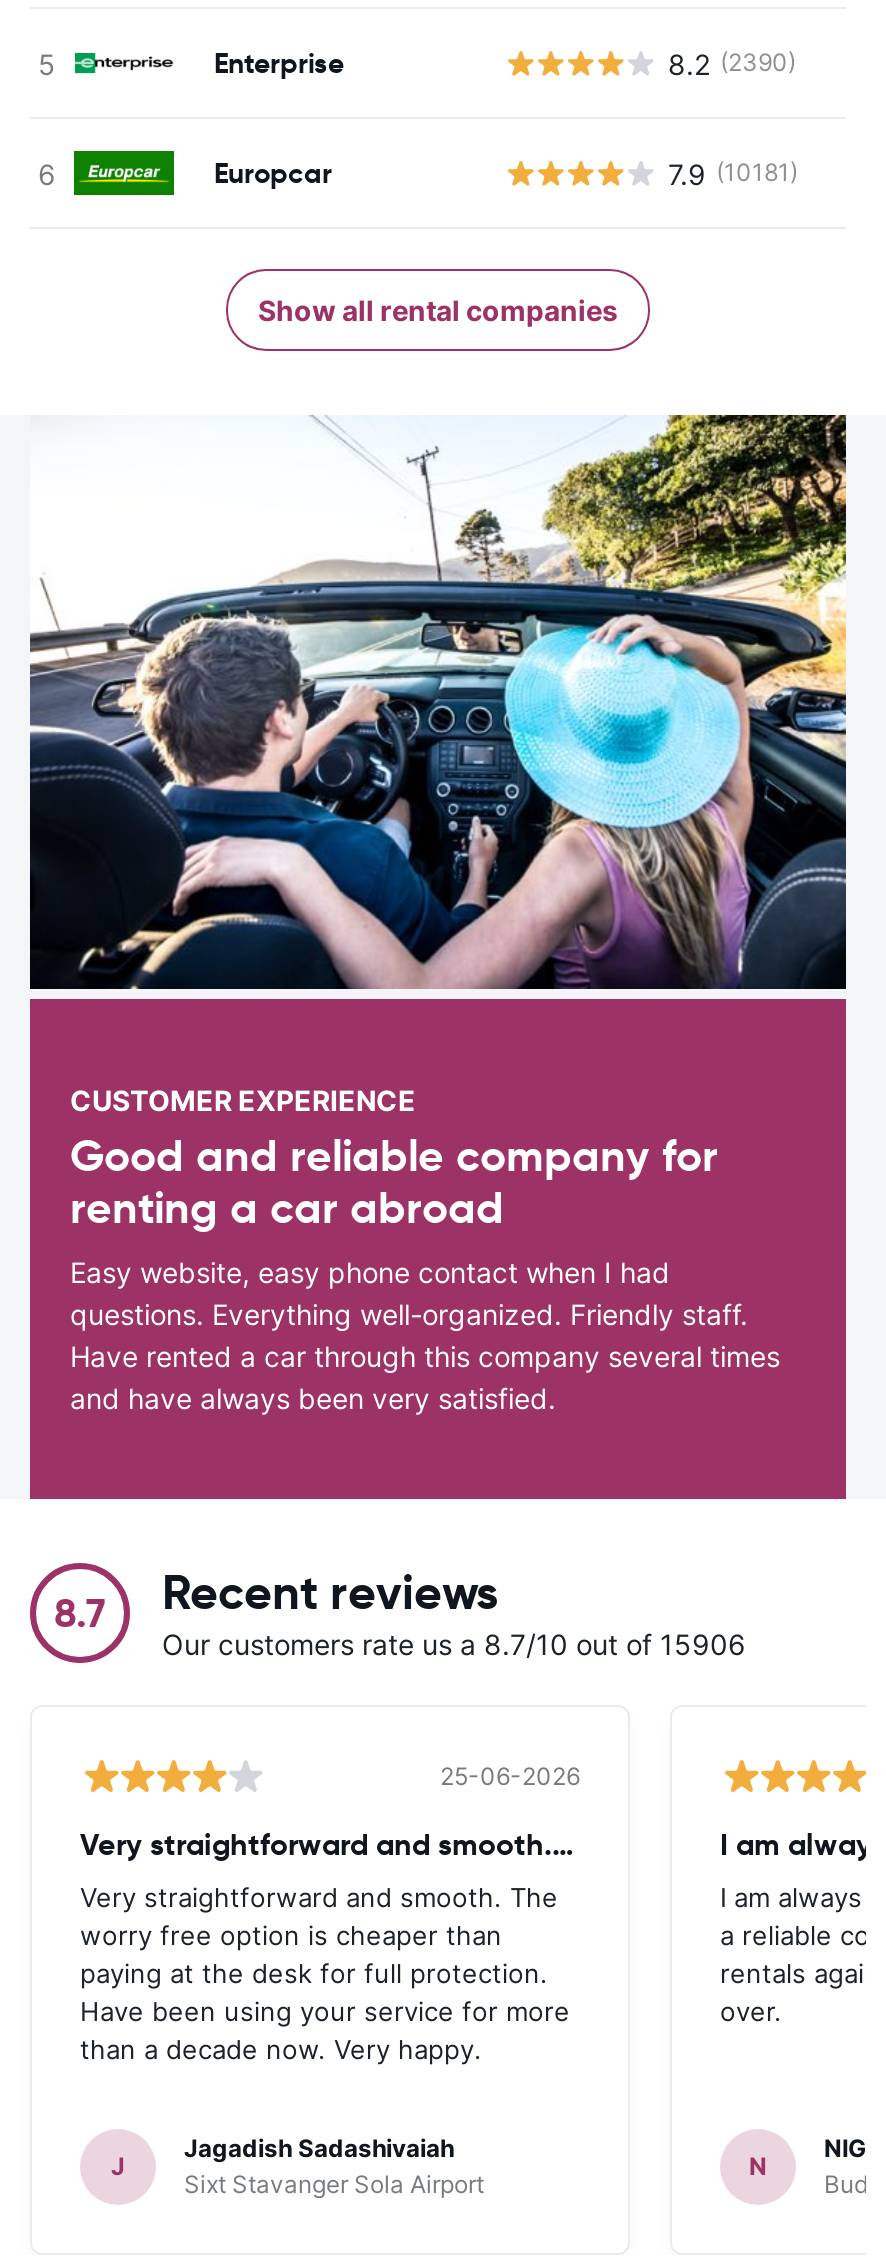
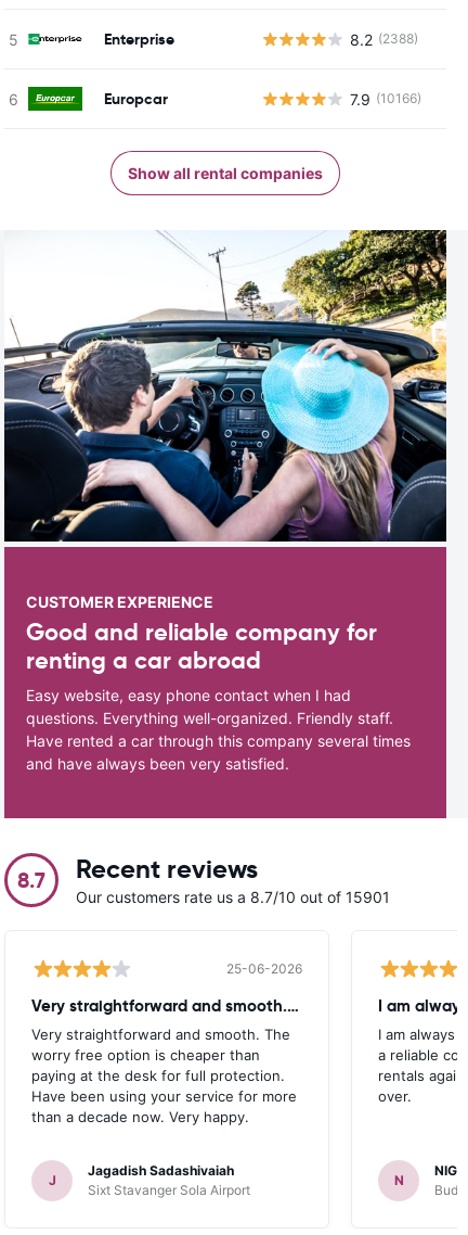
[668,46,796,80] 8.2 (2390) -> [350,30,418,48] 8.2 (2388)
[668,156,798,190] 7.9 (10181) -> [350,90,421,108] 7.9 (10166)
[162,1627,746,1661] Our customers rate us a 8.7/10 out of 15906 -> [76,888,390,906] Our customers rate us a 8.7/10 out of 15901

